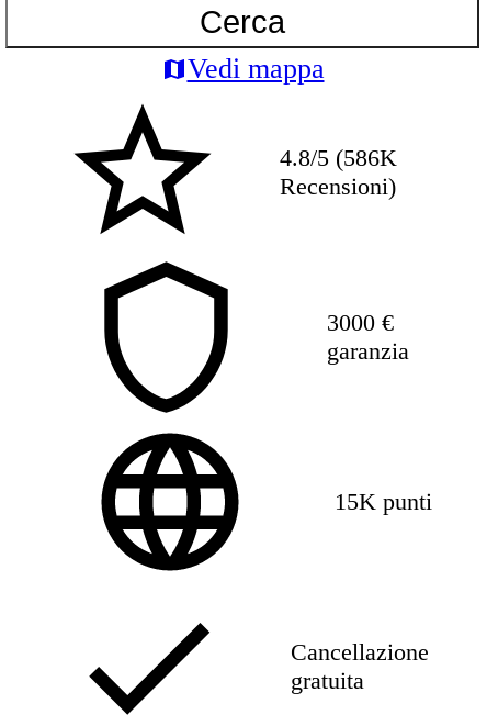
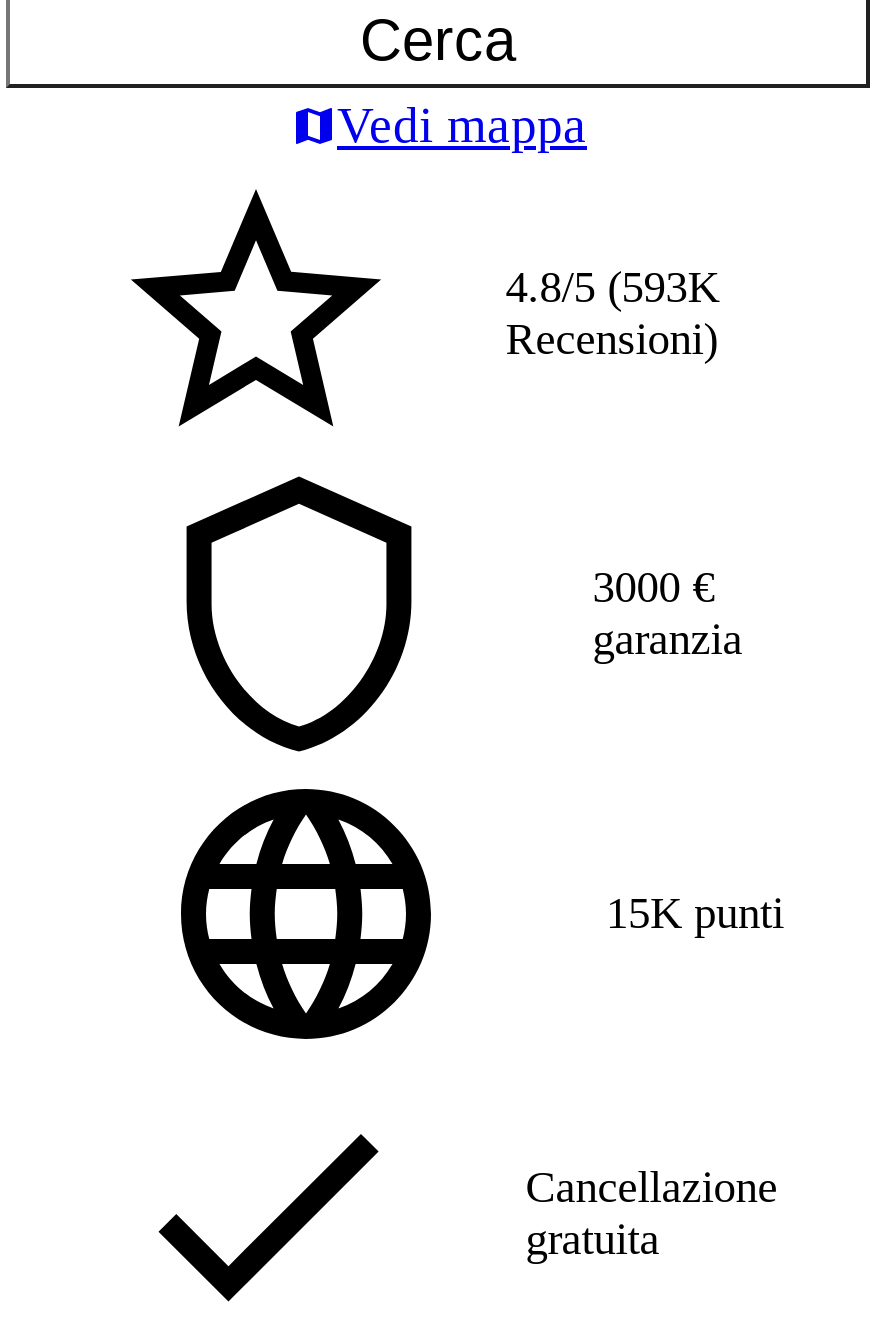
[279,144,397,172] 4.8/5 (586K -> [505,263,719,313] 4.8/5 (593K

